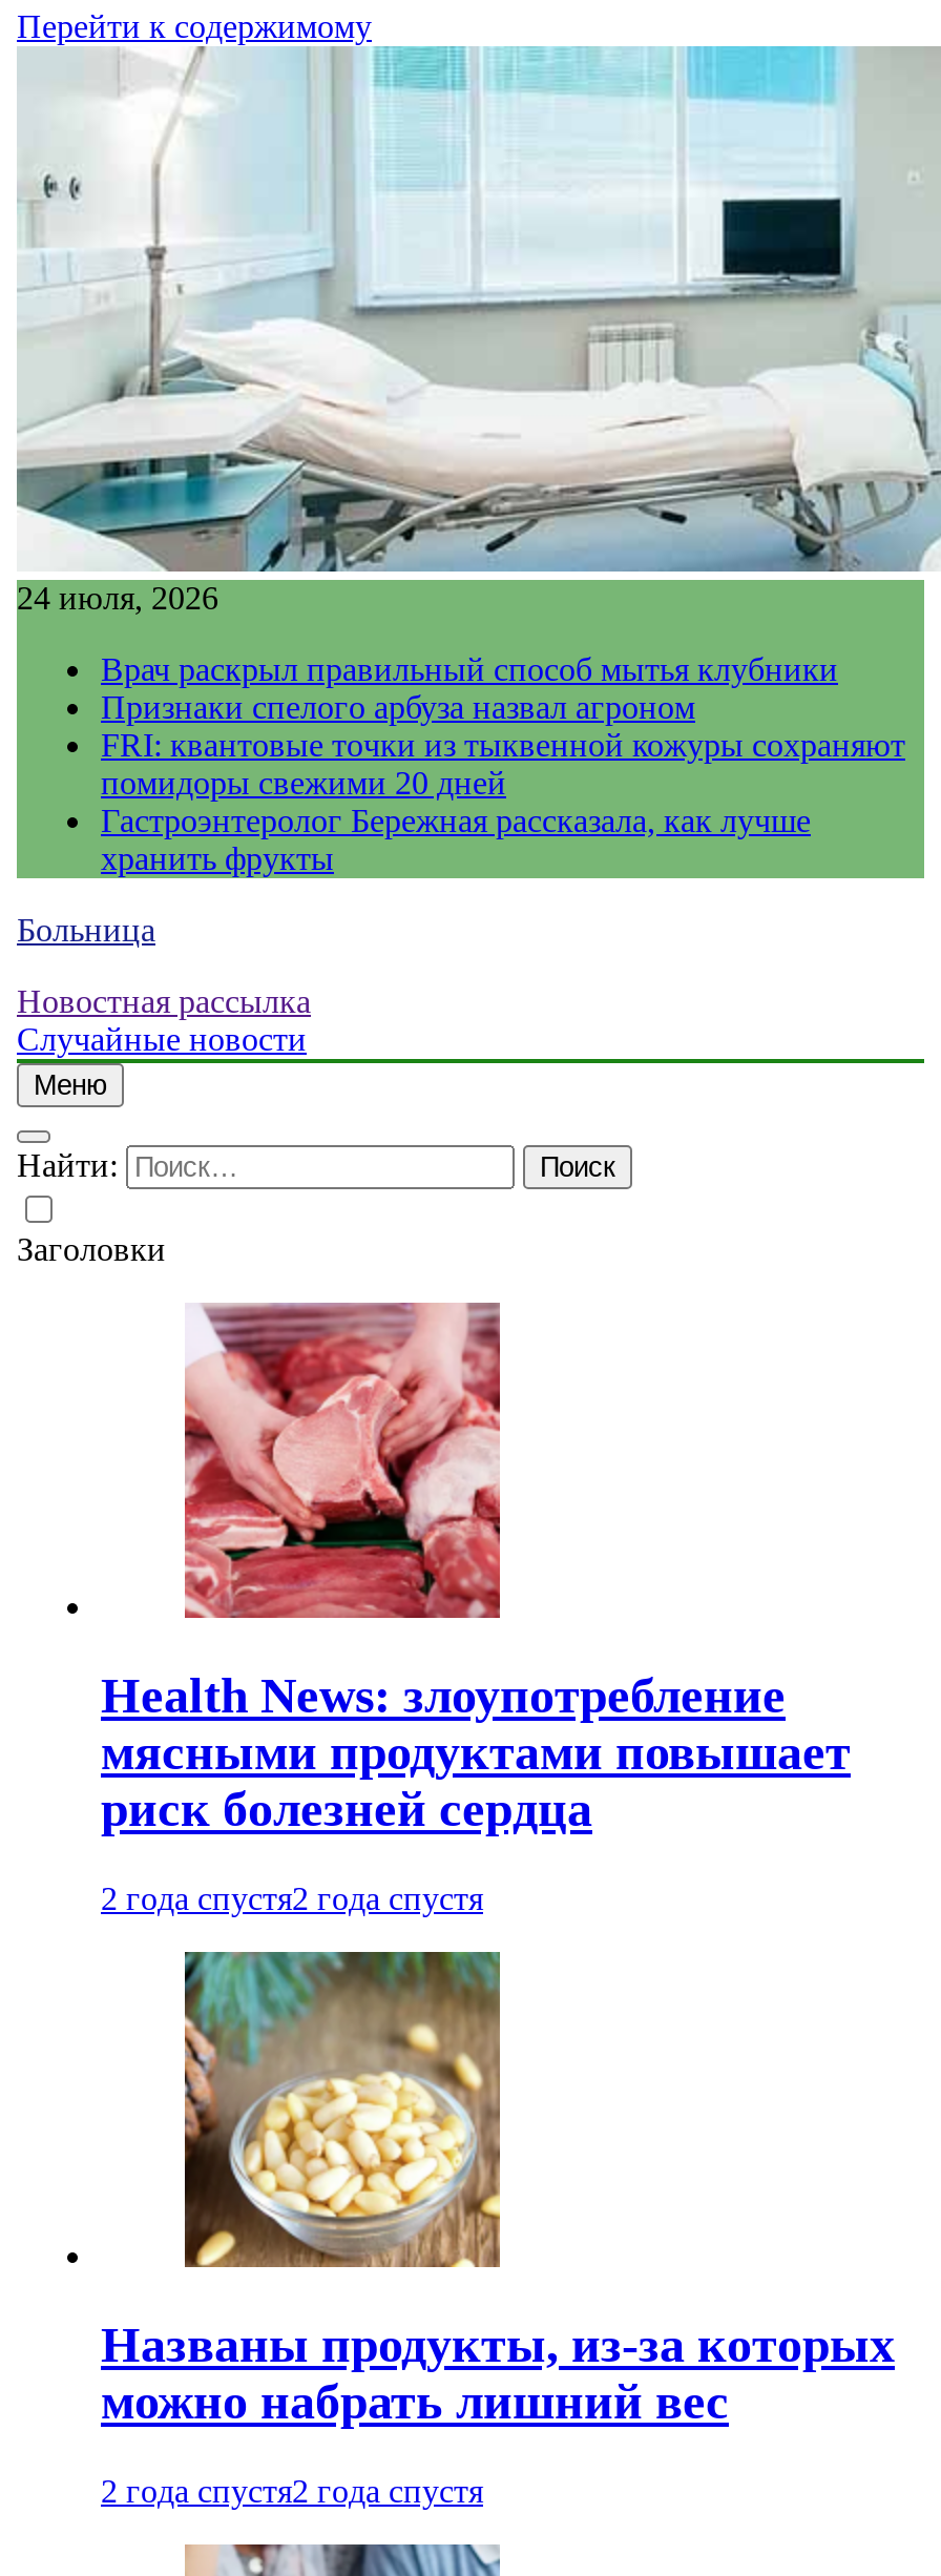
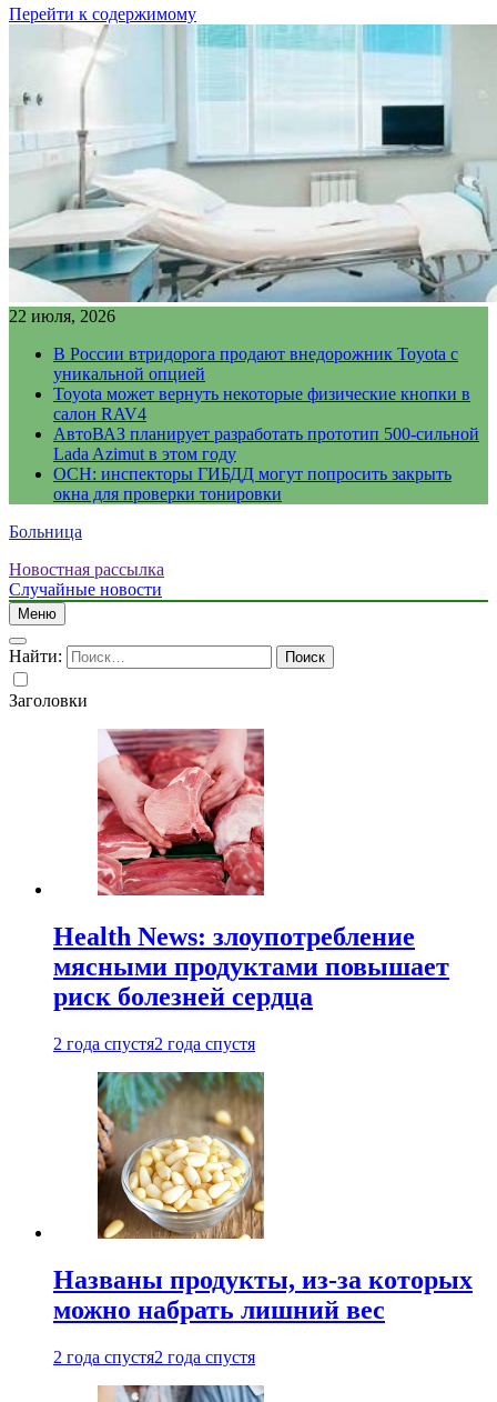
[17,580,218,616] 24 июля, 2026 -> [9,307,115,326] 22 июля, 2026
[101,651,905,876] Врач раскрыл правильный способ мытья клубники | Признаки спелого арбуза назвал агроном | FRI: квантовые точки из тыквенной кожуры сохраняют | помидоры свежими 20 дней | Гастроэнтеролог Бережная рассказала, как лучше | хранить фрукты -> [53,344,479,503] В России втридорога продают внедорожник Toyota с | уникальной опцией | Toyota может вернуть некоторые физические кнопки в | салон RAV4 | АвтоВАЗ планирует разработать прототип 500-сильной | Lada Azimut в этом году | ОСН: инспекторы ГИБДД могут попросить закрыть | окна для проверки тонировки

